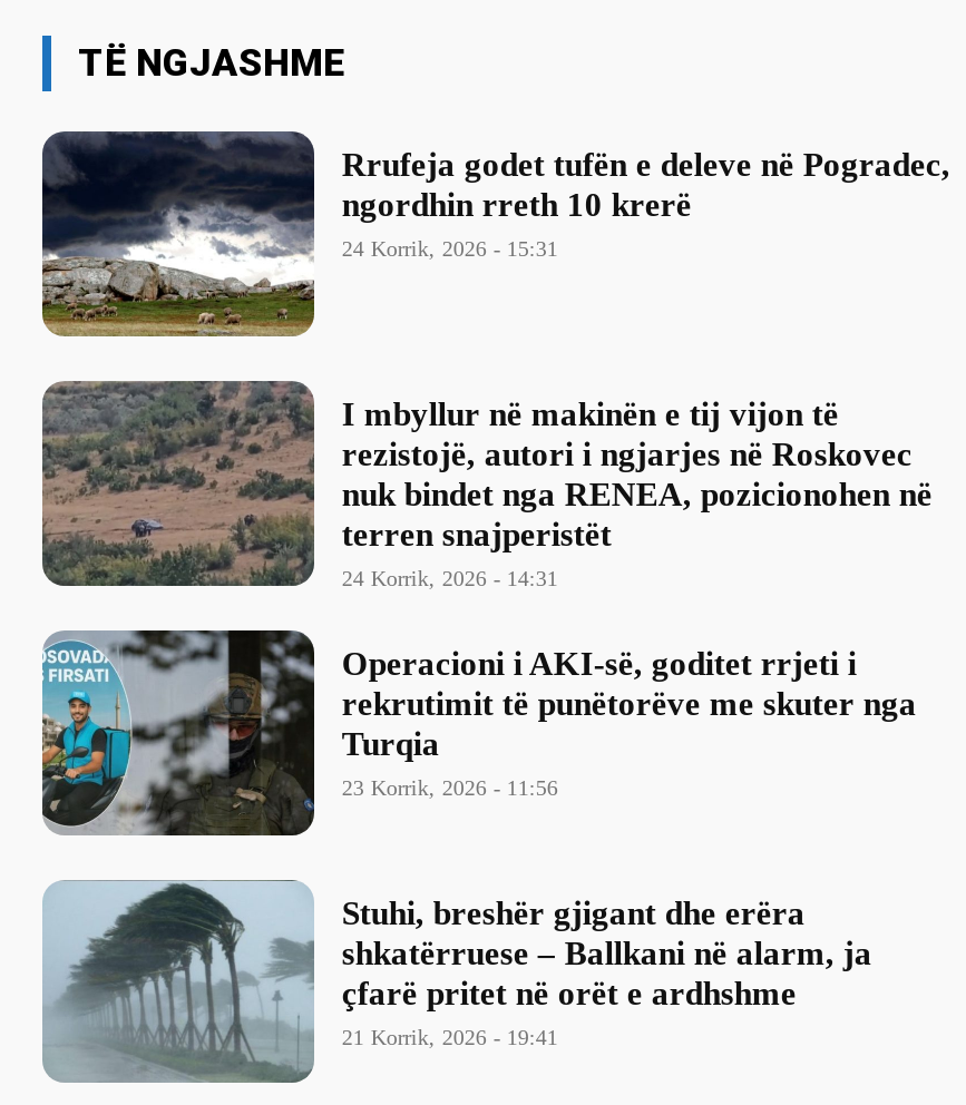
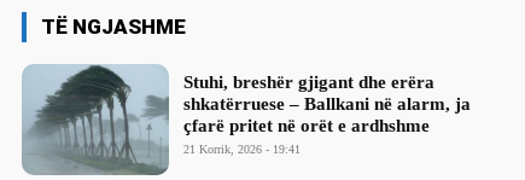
[40,130,950,338] [image] | Rrufeja godet tufën e deleve në Pogradec, | ngordhin rreth 10 krerë | 24 Korrik, 2026 - 15:31 -> none
[40,378,932,800] [image] | I mbyllur në makinën e tij vijon të | rezistojë, autori i ngjarjes në Roskovec | nuk bindet nga RENEA, pozicionohen në | terren snajperistët | 24 Korrik, 2026 - 14:31 | Operacioni i AKI-së, goditet rrjeti i | rekrutimit të punëtorëve me skuter nga | Turqia | 23 Korrik, 2026 - 11:56 -> none
[40,627,314,837] [image] -> none

